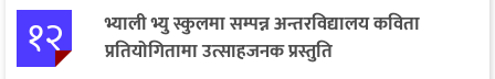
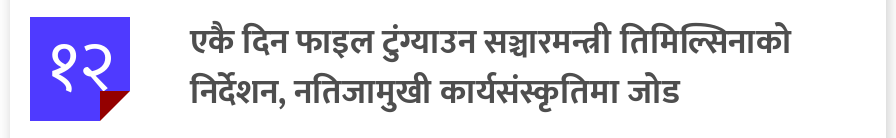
[105,9,420,67] भ्याली भ्यु स्कुलमा सम्पन्न अन्तरविद्यालय कविता | प्रतियोगितामा उत्साहजनक प्रस्तुति -> [190,15,792,121] एकै दिन फाइल टुंग्याउन सञ्चारमन्त्री तिमिल्सिनाको | निर्देशन, नतिजामुखी कार्यसंस्कृतिमा जोड

